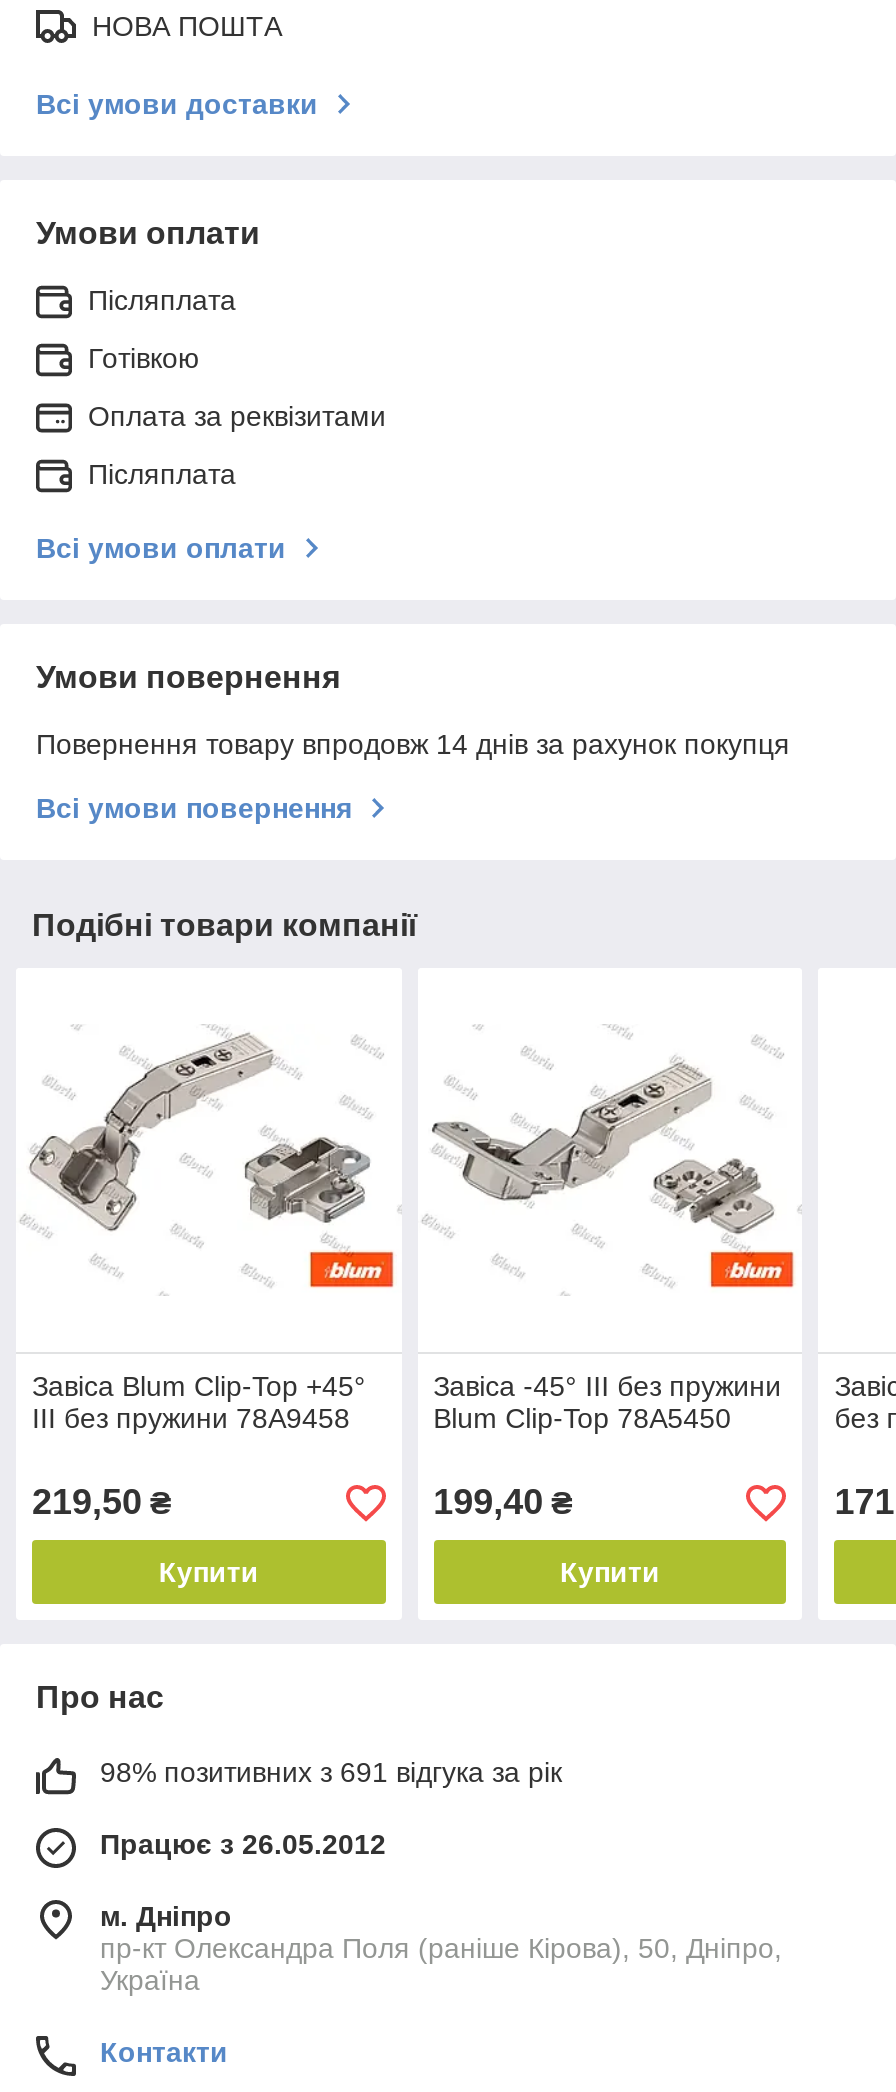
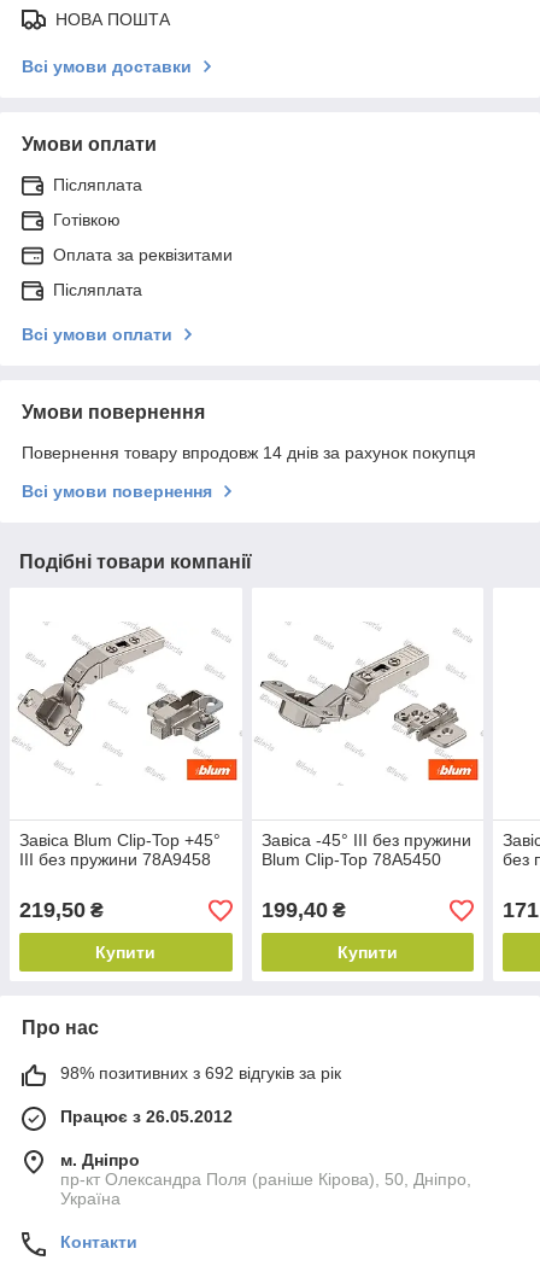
[100,1757,562,1789] 98% позитивних з 691 відгука за рік -> [60,1064,341,1083] 98% позитивних з 692 відгуків за рік

